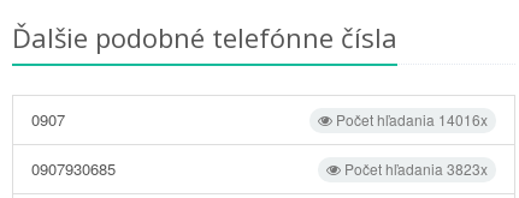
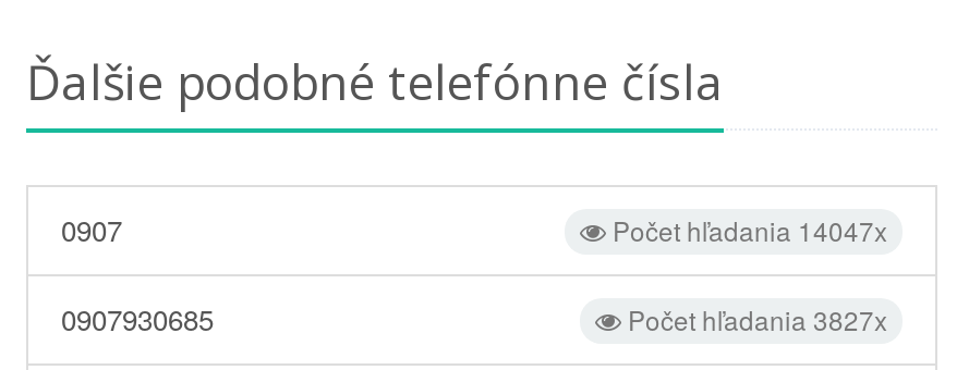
[332,109,488,129] Počet hľadania 14016x -> [606,210,887,247] Počet hľadania 14047x
[341,158,488,178] Počet hľadania 3823x -> [621,300,887,337] Počet hľadania 3827x

